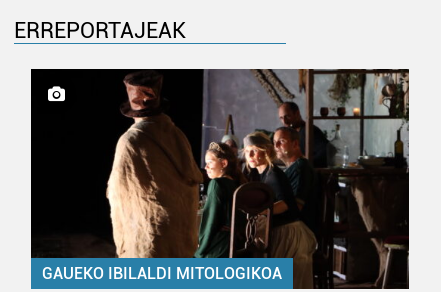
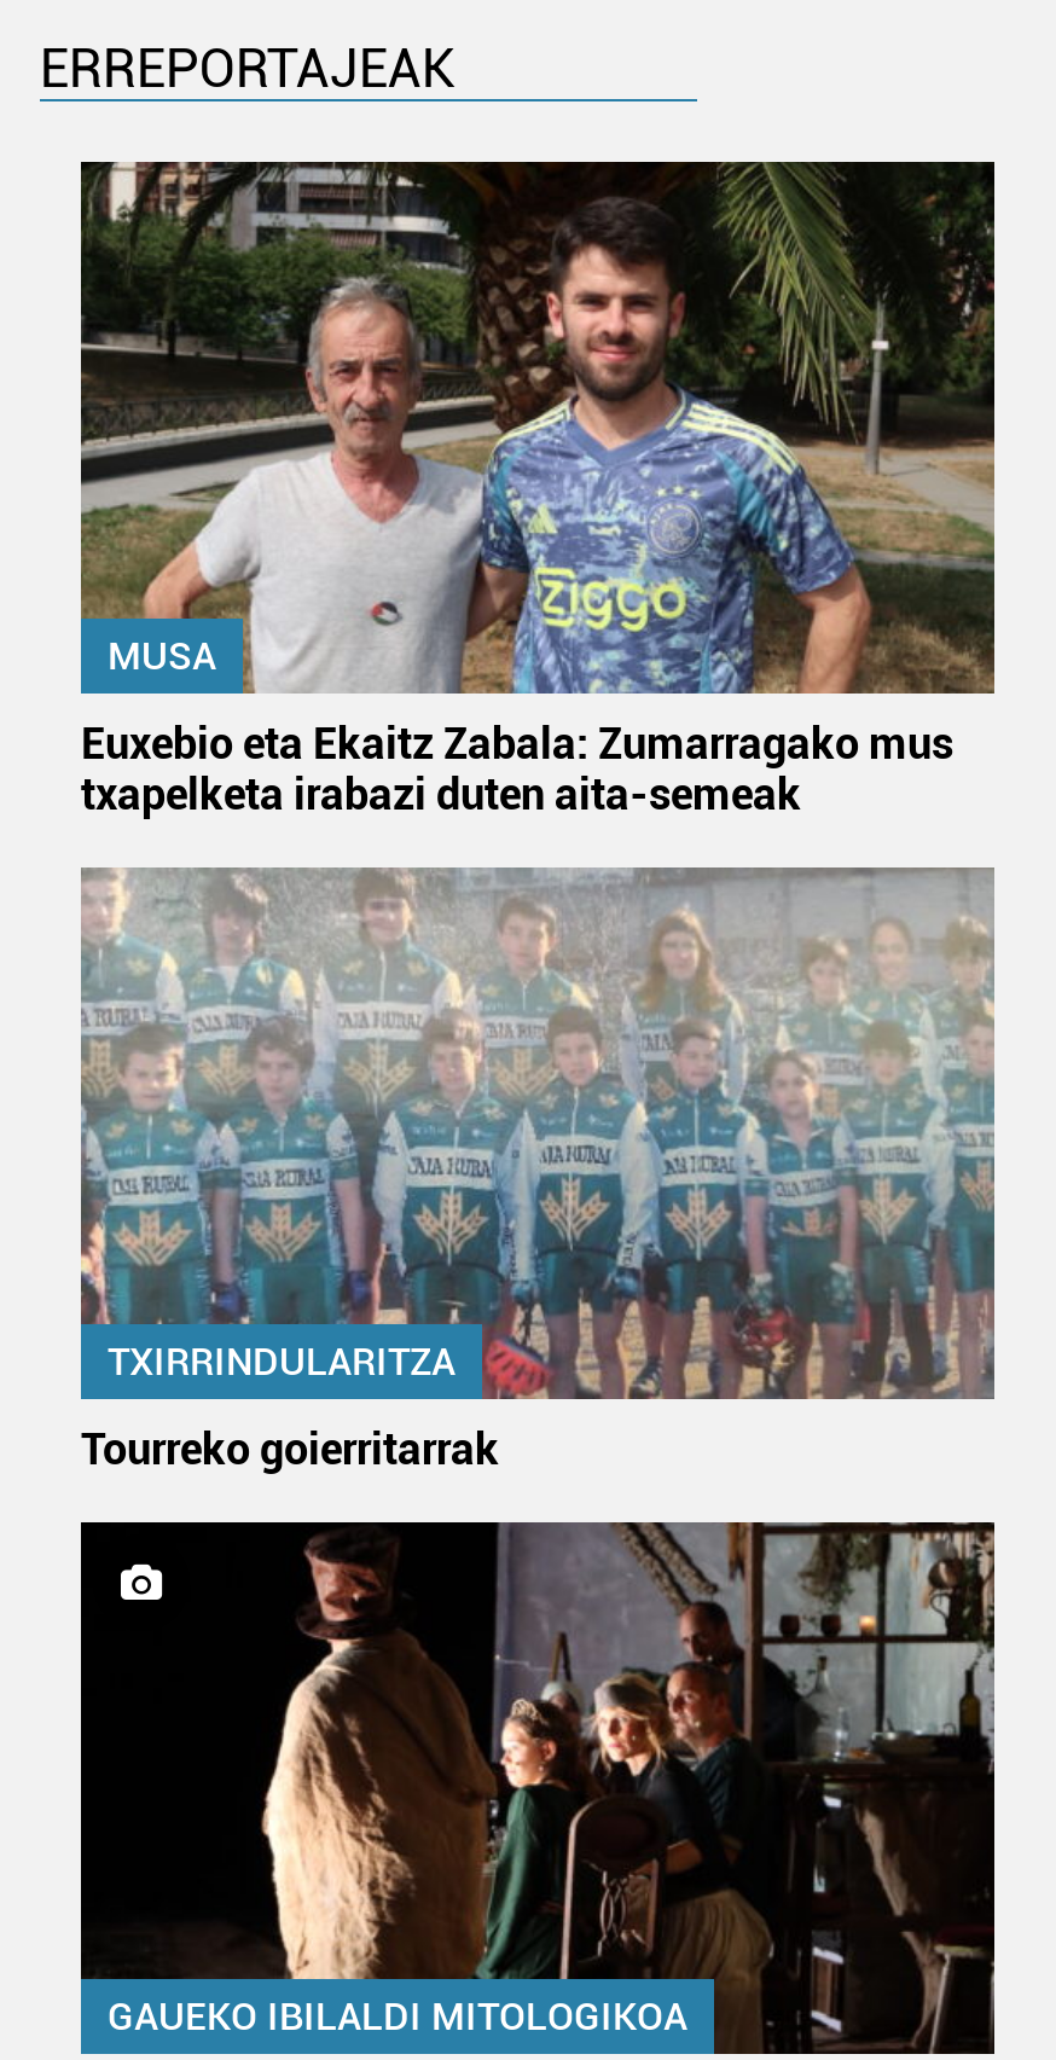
none -> [79,159,997,818] [image] | MUSA | Euxebio eta Ekaitz Zabala: Zumarragako mus | txapelketa irabazi duten aita-semeak
none -> [79,865,997,1473] [image] | TXIRRINDULARITZA | Tourreko goierritarrak

